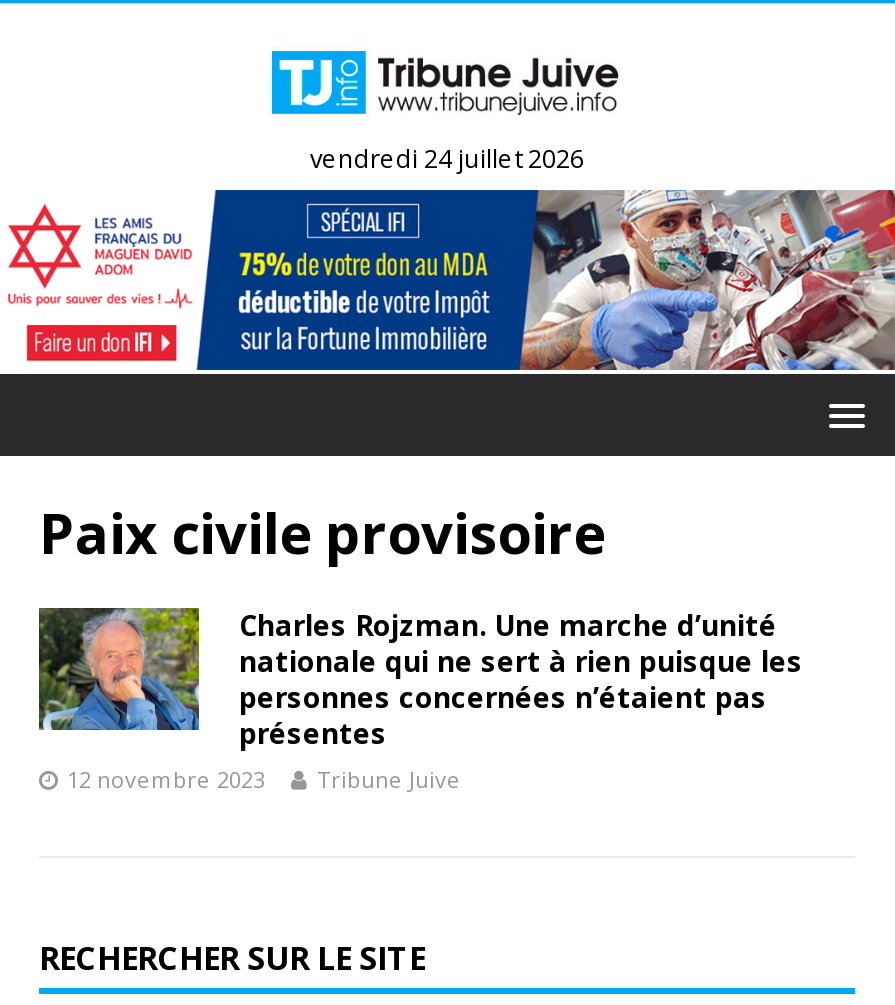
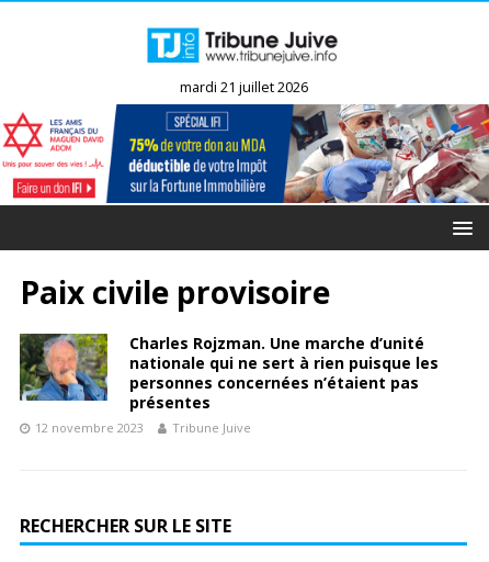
[310,143,584,177] vendredi 24 juillet 2026 -> [179,78,308,97] mardi 21 juillet 2026

